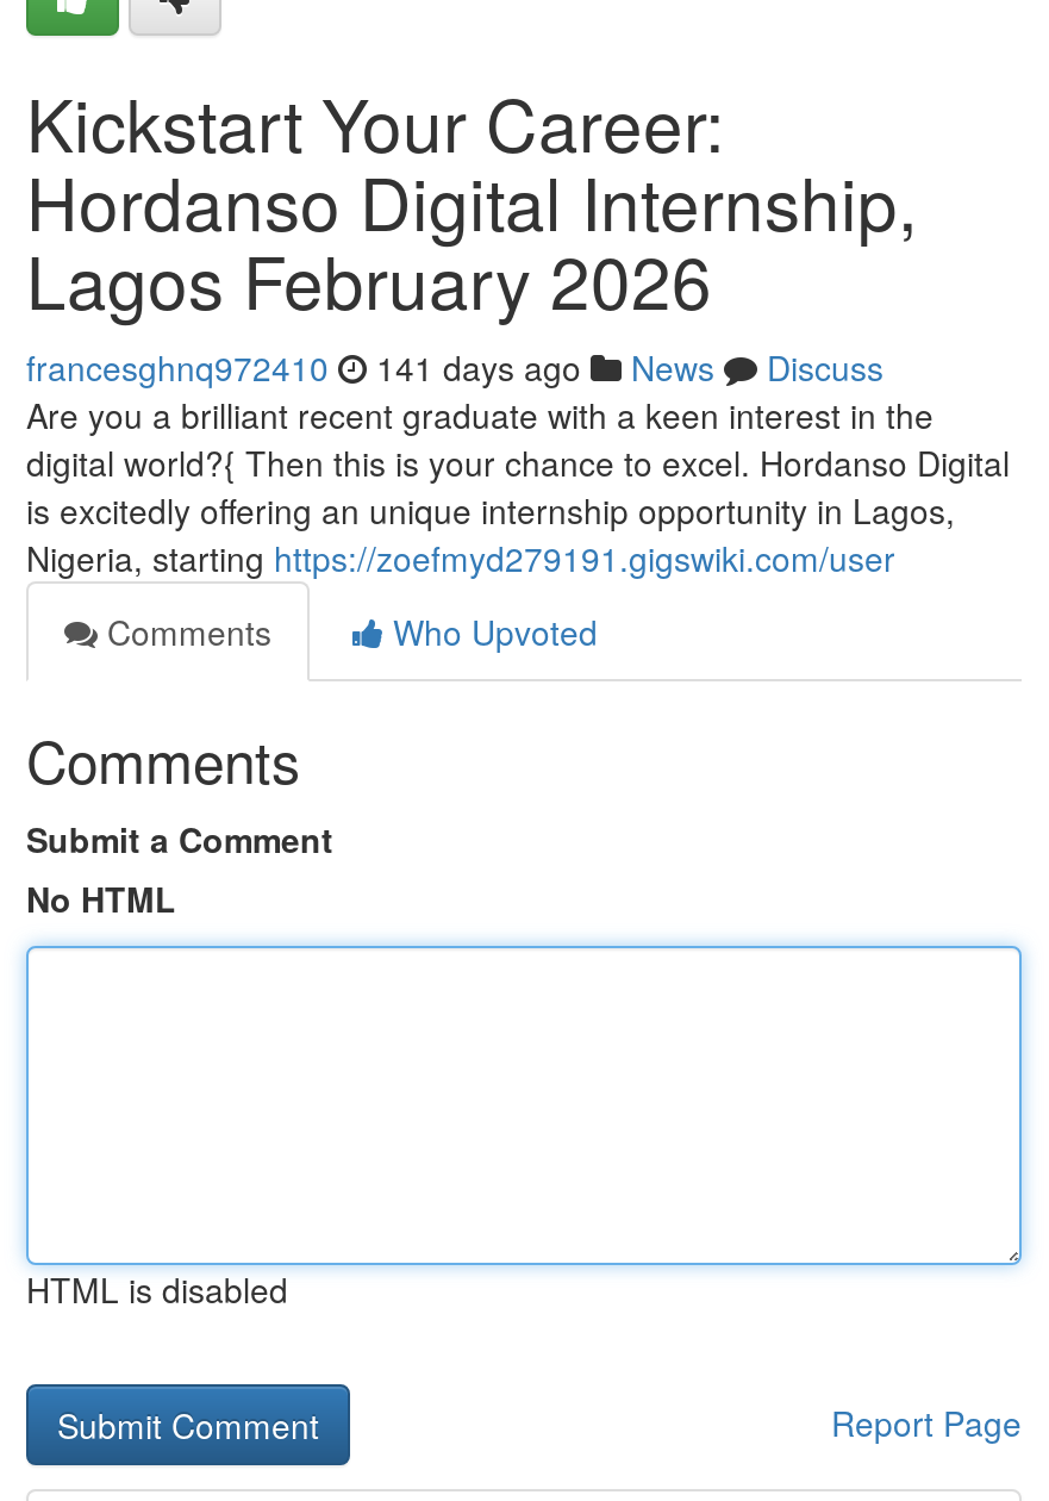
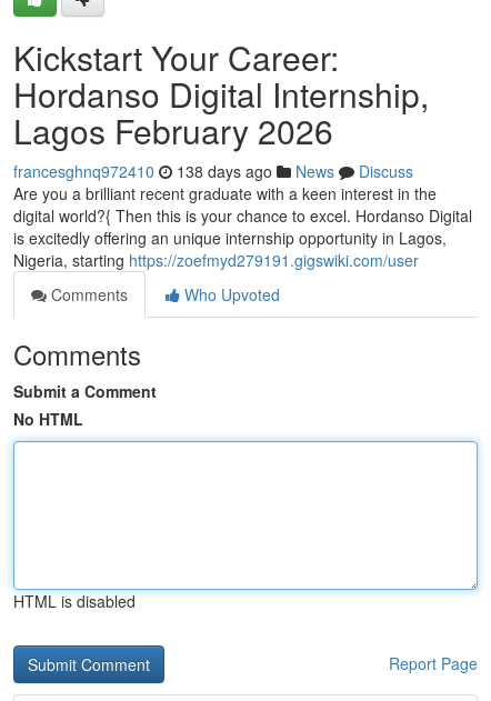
[26,343,883,391] francesghnq972410 141 days ago News Discuss -> [13,160,413,182] francesghnq972410 138 days ago News Discuss

